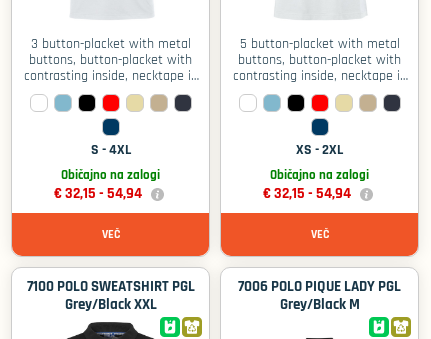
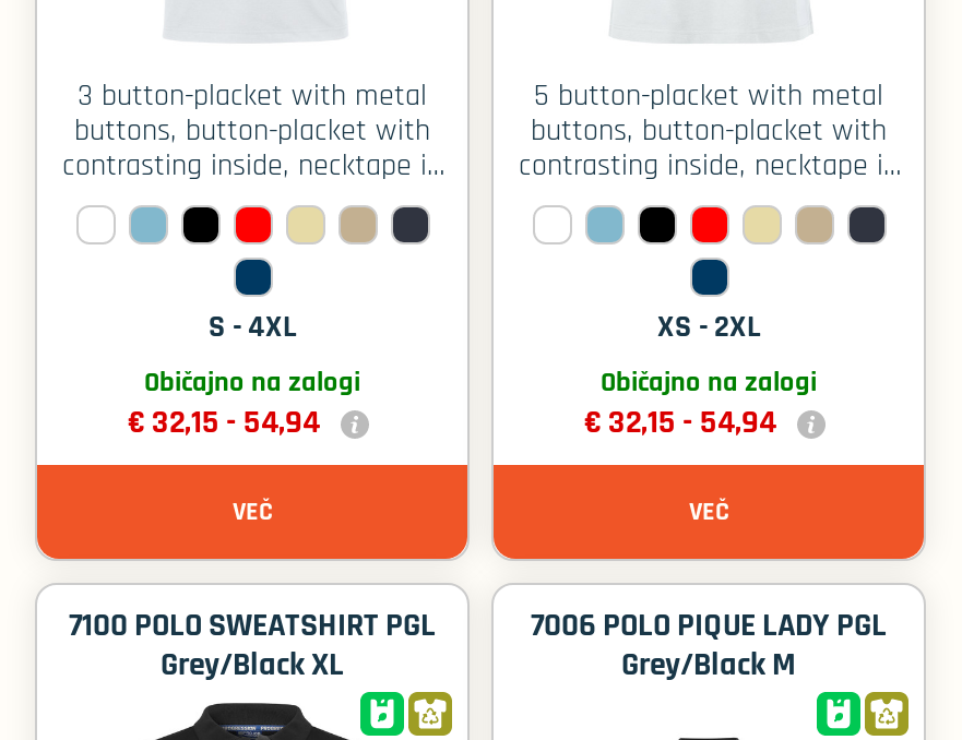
[64,295,156,314] Grey/Black XXL -> [161,644,344,685] Grey/Black XL

